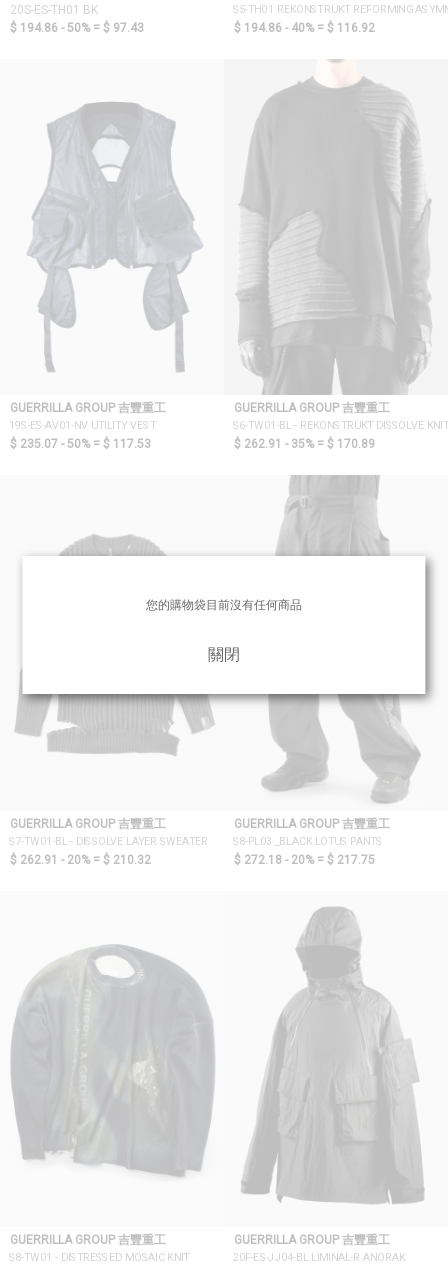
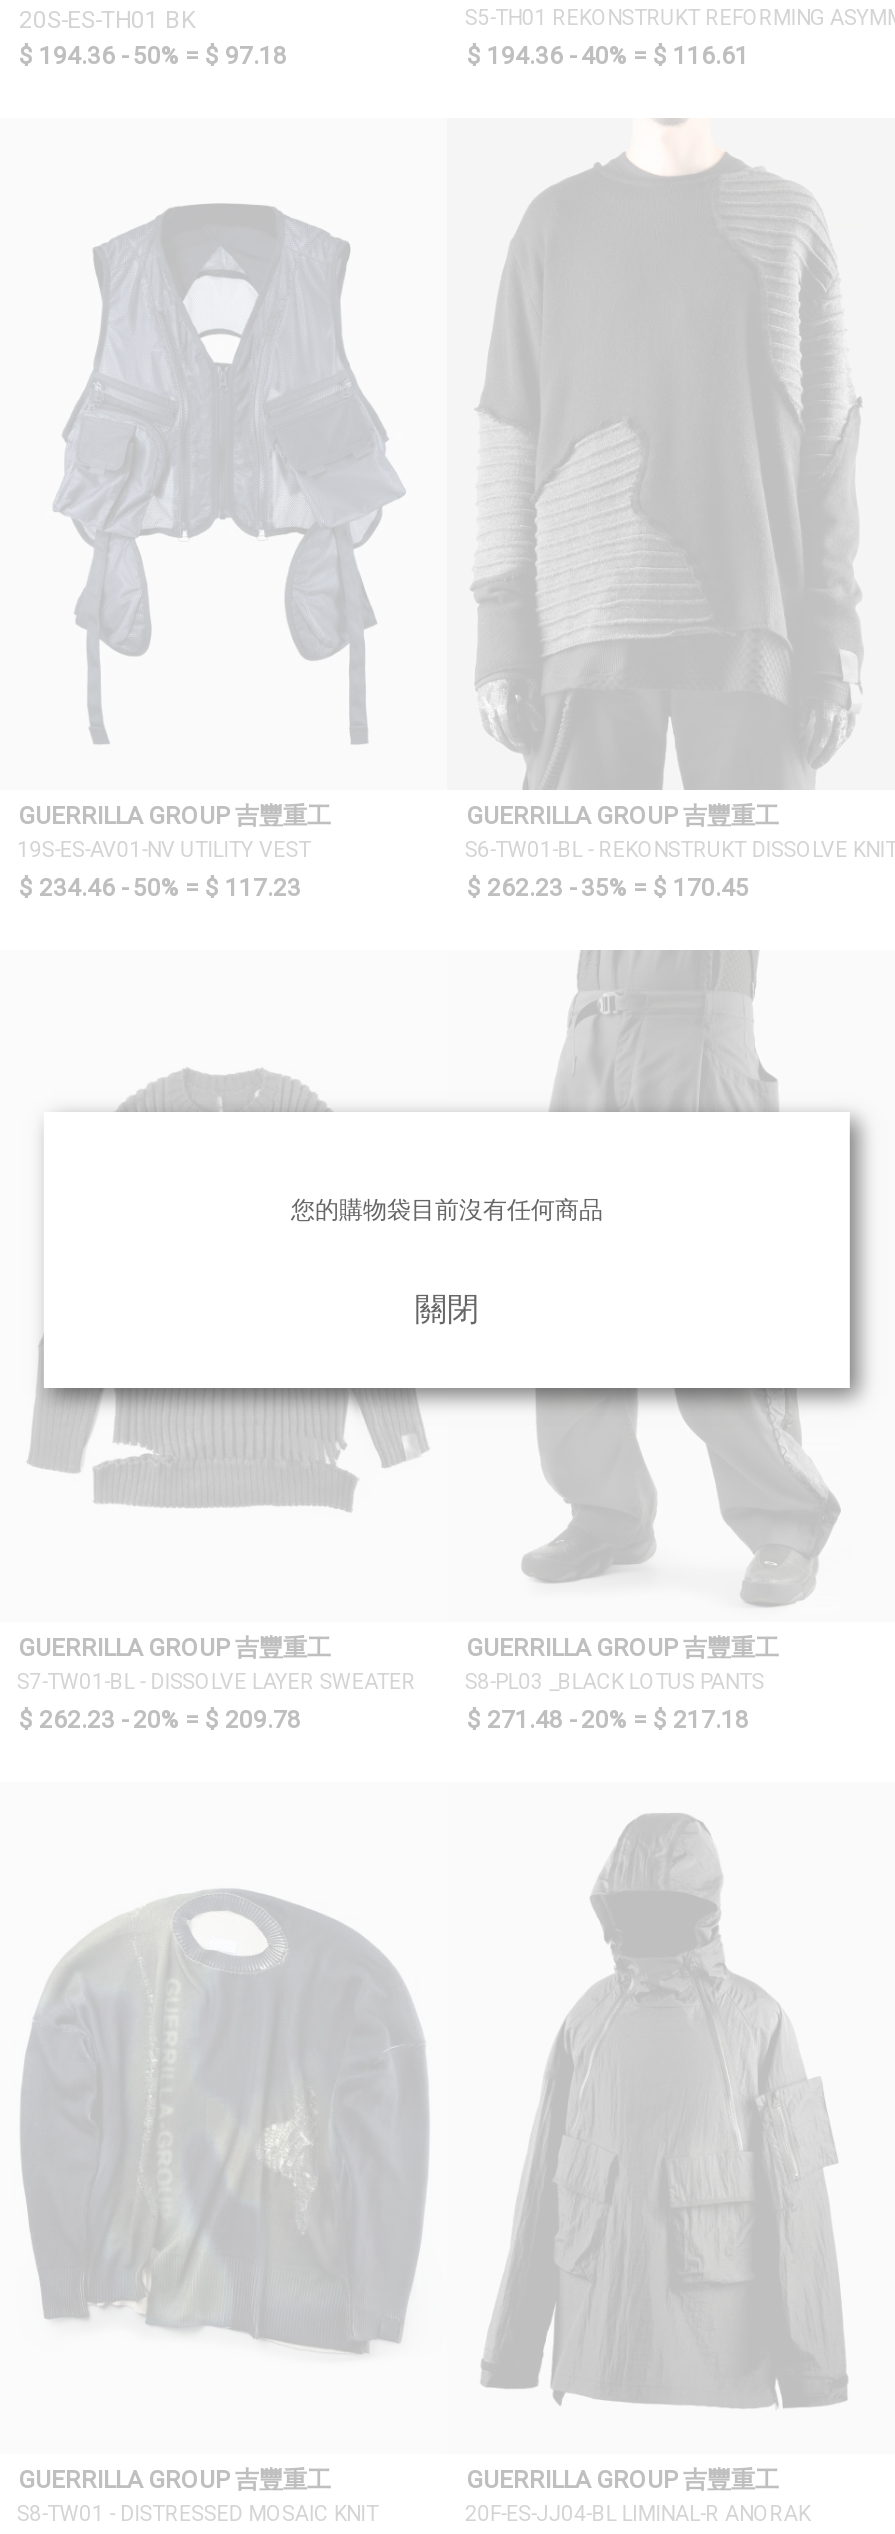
[10,21,144,35] $ 194.86 - 50% = $ 97.43 -> [19,42,287,70] $ 194.36 - 50% = $ 97.18
[234,21,375,35] $ 194.86 - 40% = $ 116.92 -> [467,42,749,70] $ 194.36 - 40% = $ 116.61
[10,437,151,451] $ 235.07 - 50% = $ 117.53 -> [19,874,301,902] $ 234.46 - 50% = $ 117.23
[234,437,375,451] $ 262.91 - 35% = $ 170.89 -> [467,874,749,902] $ 262.23 - 35% = $ 170.45
[10,853,151,867] $ 262.91 - 20% = $ 210.32 -> [19,1706,301,1734] $ 262.23 - 20% = $ 209.78
[234,853,375,867] $ 272.18 - 20% = $ 217.75 -> [467,1706,749,1734] $ 271.48 - 20% = $ 217.18

